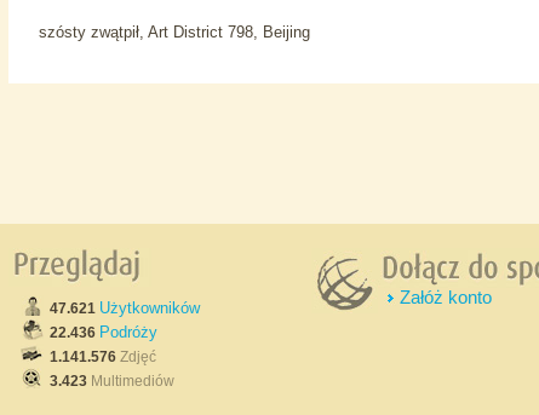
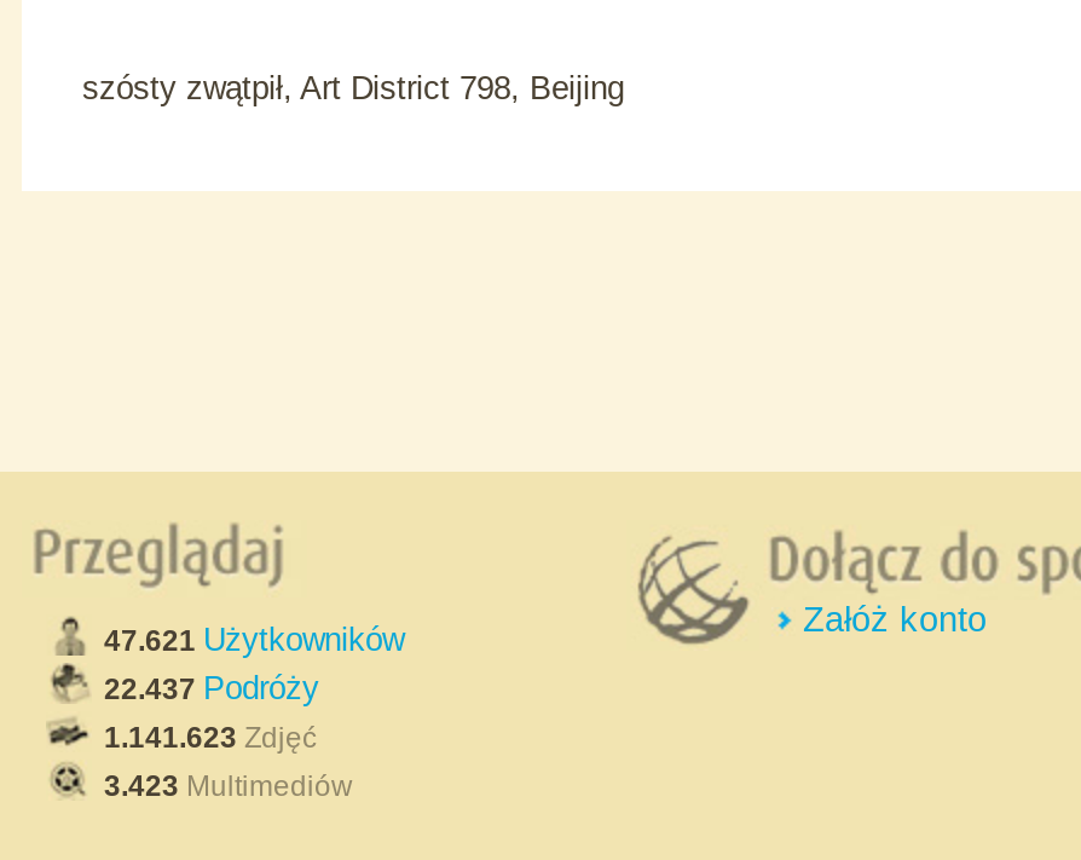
[50,323,157,341] 22.436 Podróży -> [104,670,319,706] 22.437 Podróży
[50,348,156,365] 1.141.576 Zdjęć -> [104,721,317,755] 1.141.623 Zdjęć

